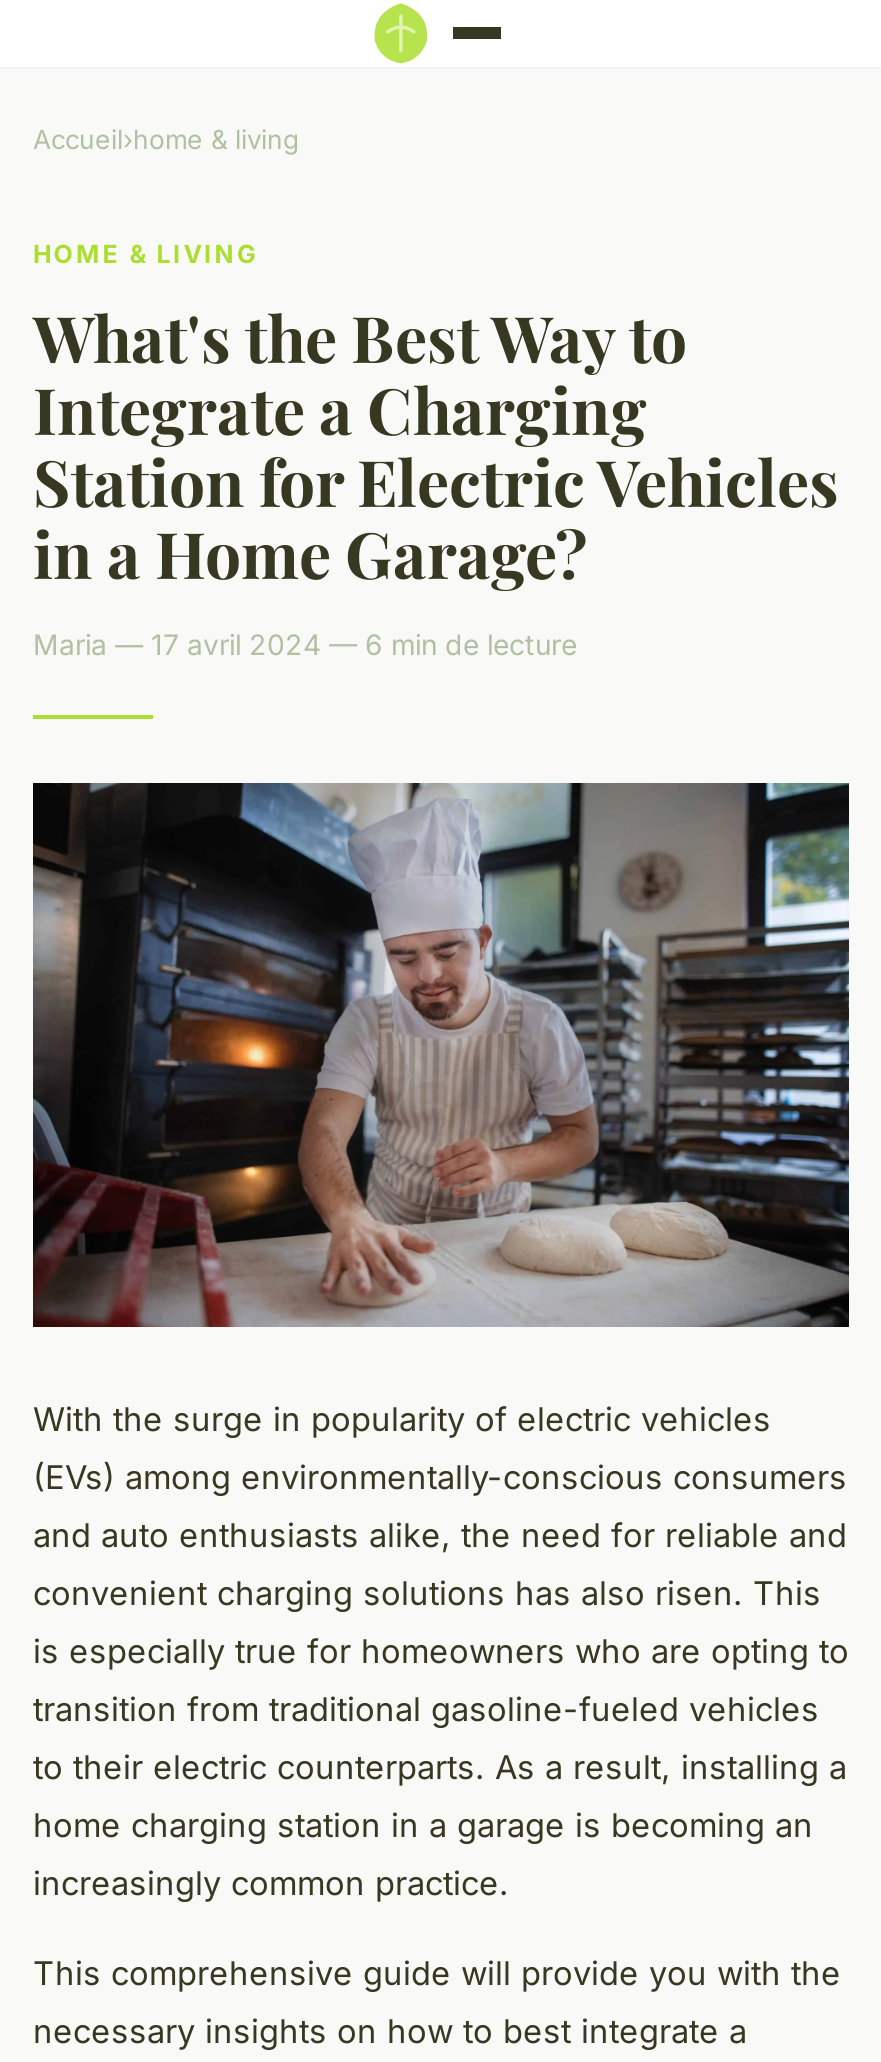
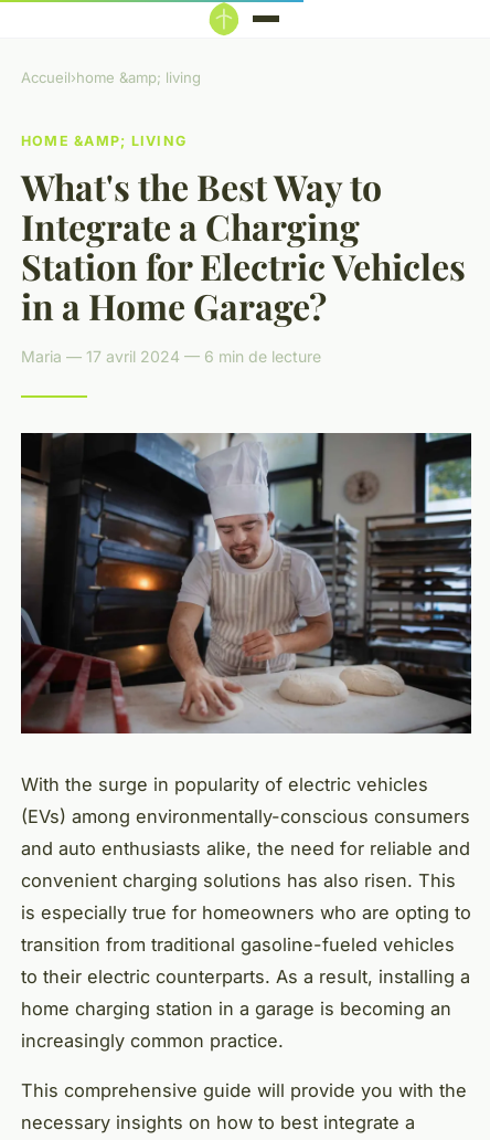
[33,123,299,155] Accueil›home & living -> [21,69,201,86] Accueil›home &amp; living
[33,239,257,269] HOME & LIVING -> [21,133,187,149] HOME &AMP; LIVING

